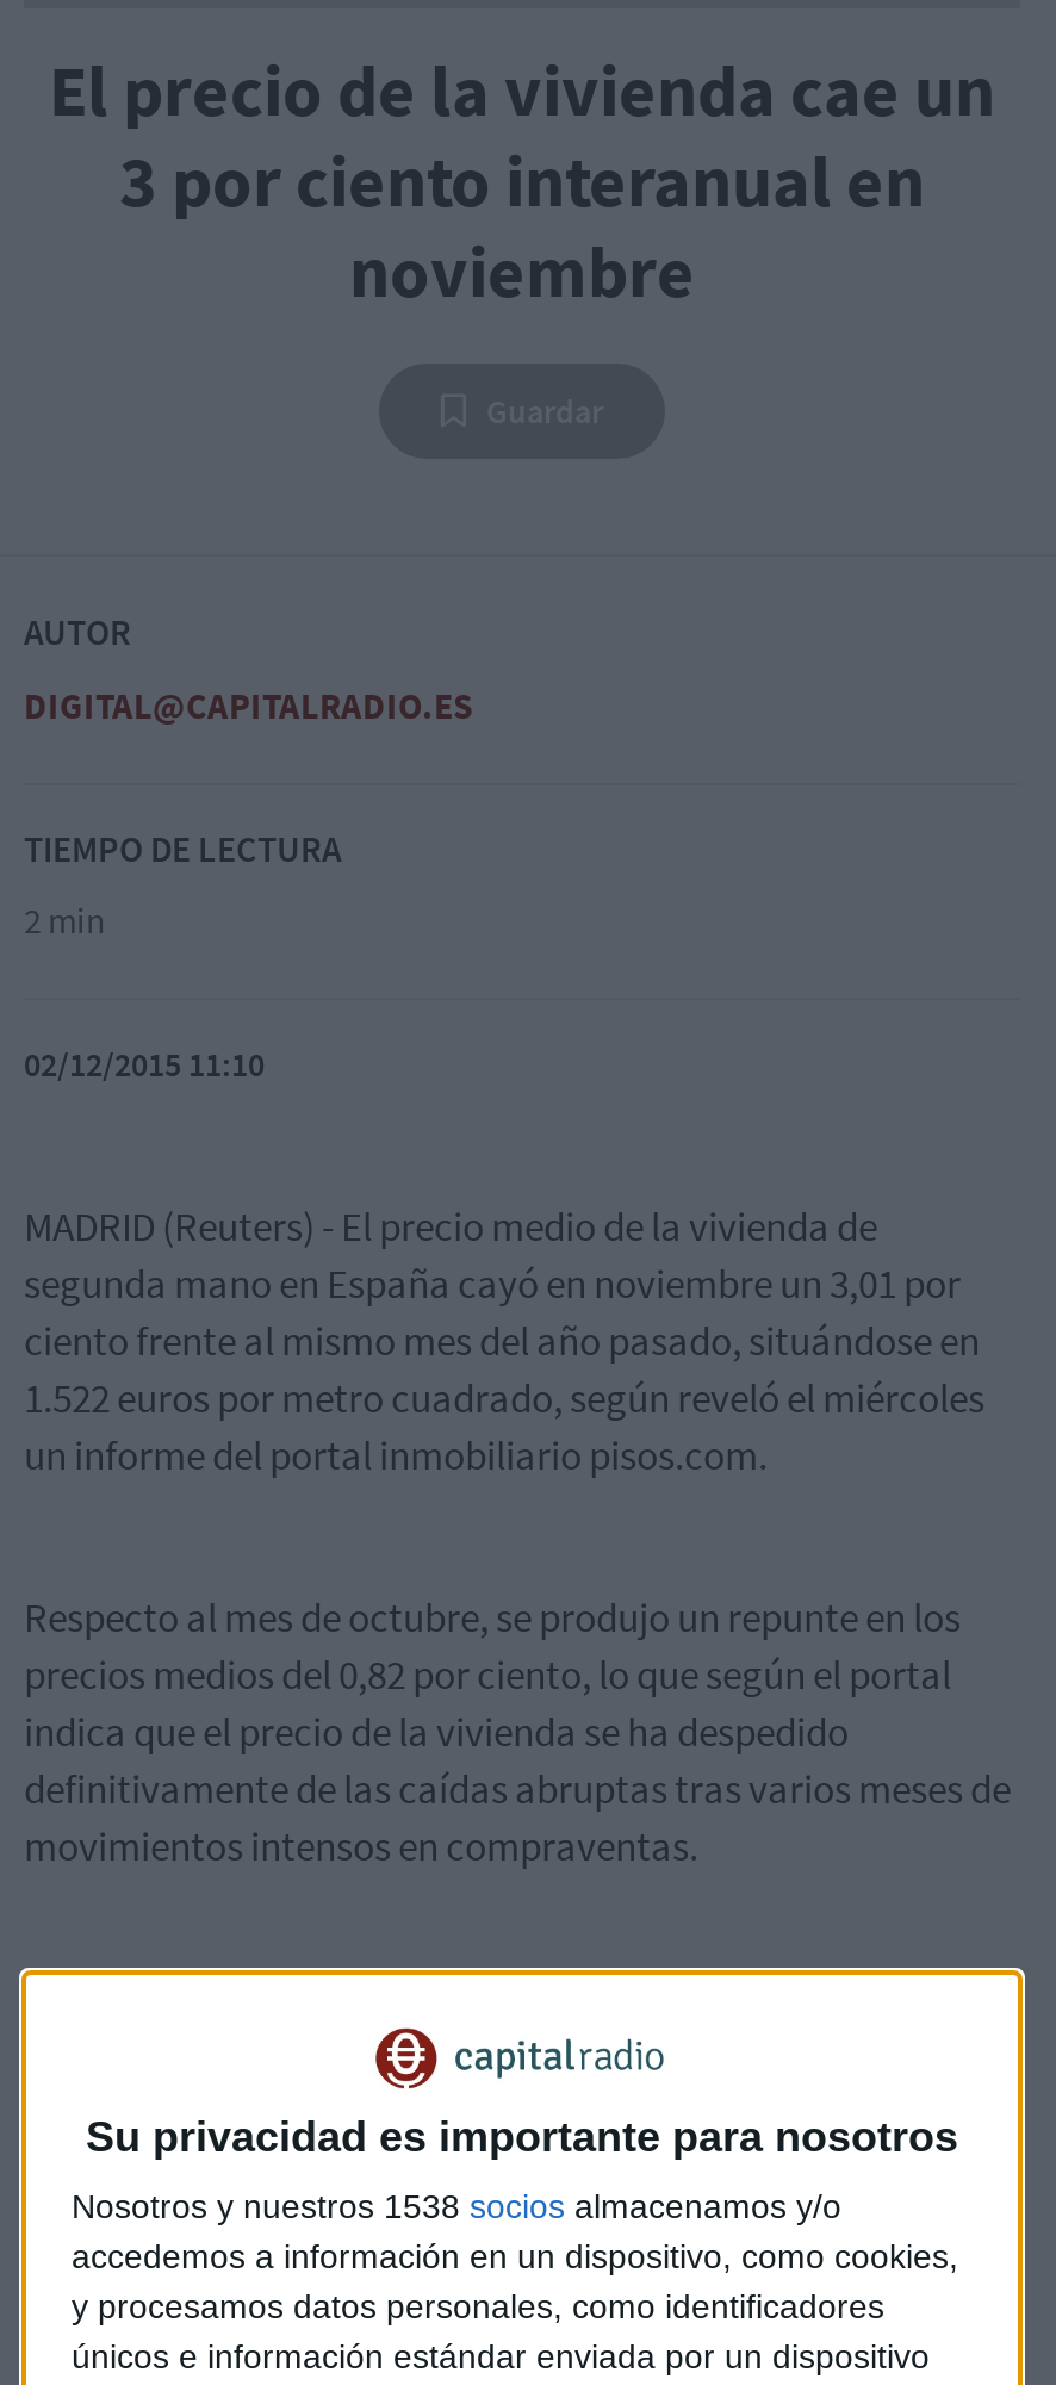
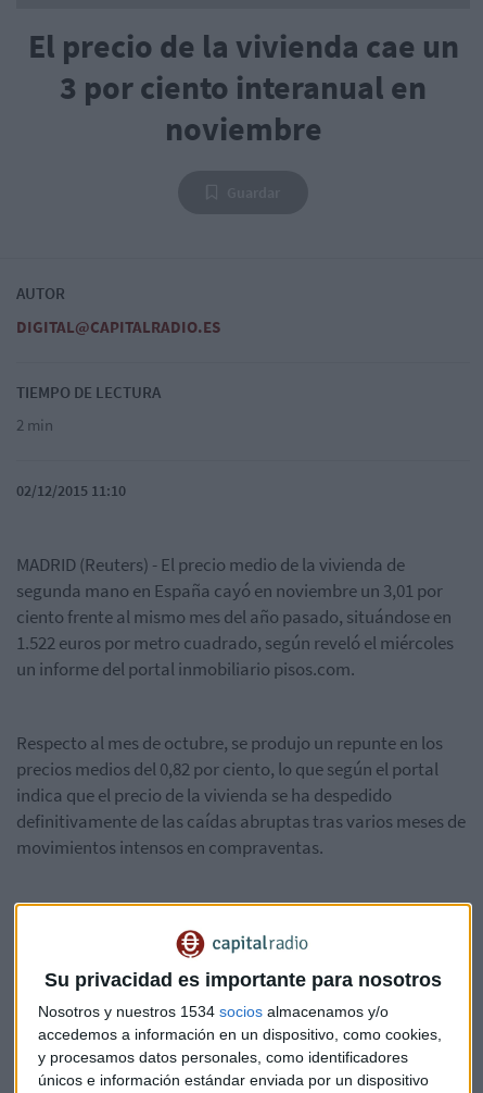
[72,2188,841,2226] Nosotros y nuestros 1538 socios almacenamos y/o -> [38,1003,389,1021] Nosotros y nuestros 1534 socios almacenamos y/o

